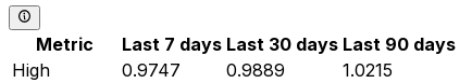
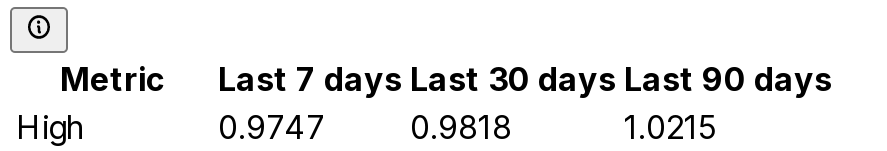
[226,59,285,81] 0.9889 -> [410,106,512,146] 0.9818

